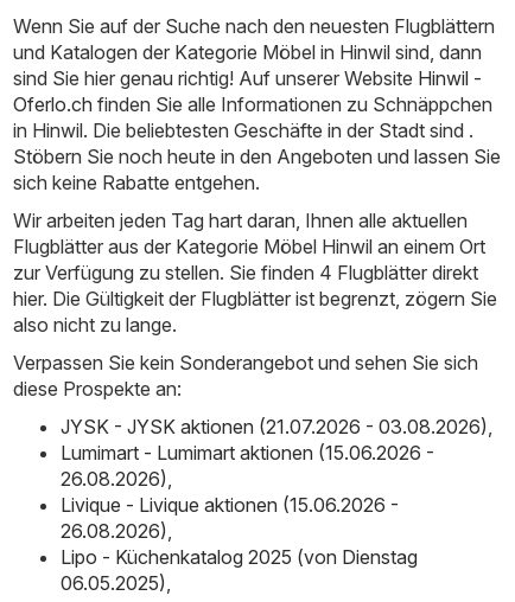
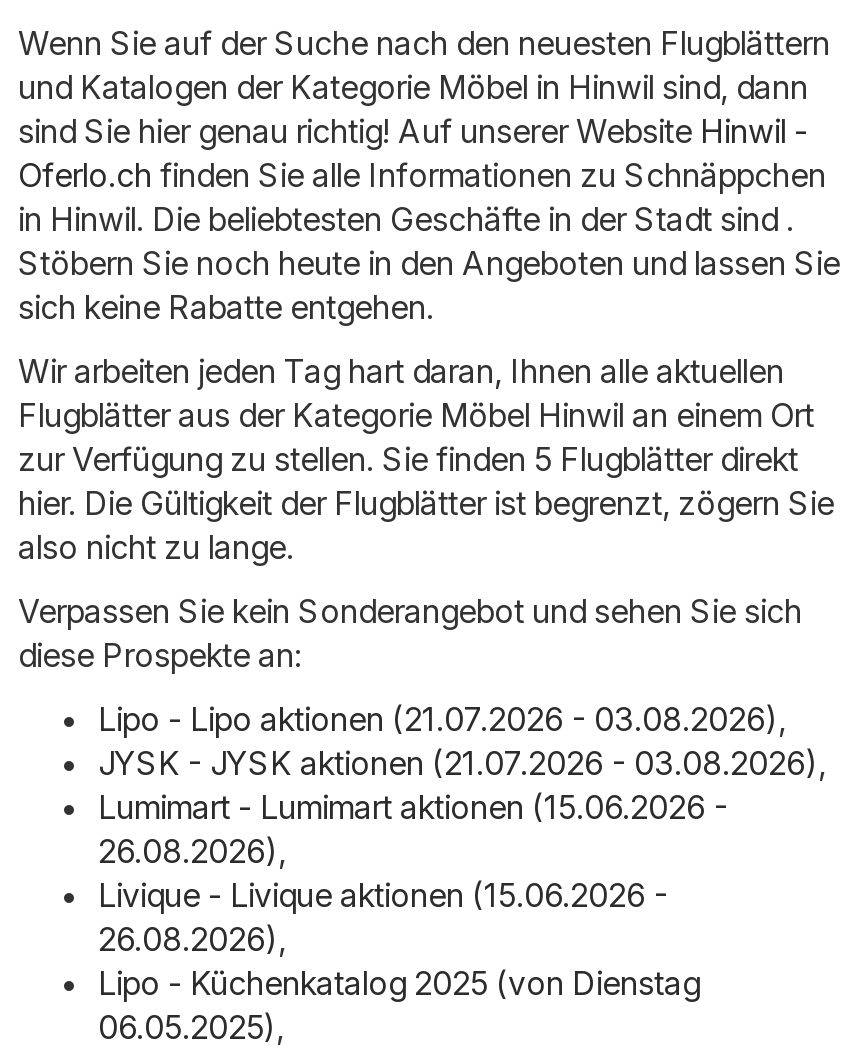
[13,260,478,284] zur Verfügung zu stellen. Sie finden 4 Flugblätter direkt -> [18,438,798,478] zur Verfügung zu stellen. Sie finden 5 Flugblätter direkt
none -> [98,698,786,738] Lipo - Lipo aktionen (21.07.2026 - 03.08.2026),

